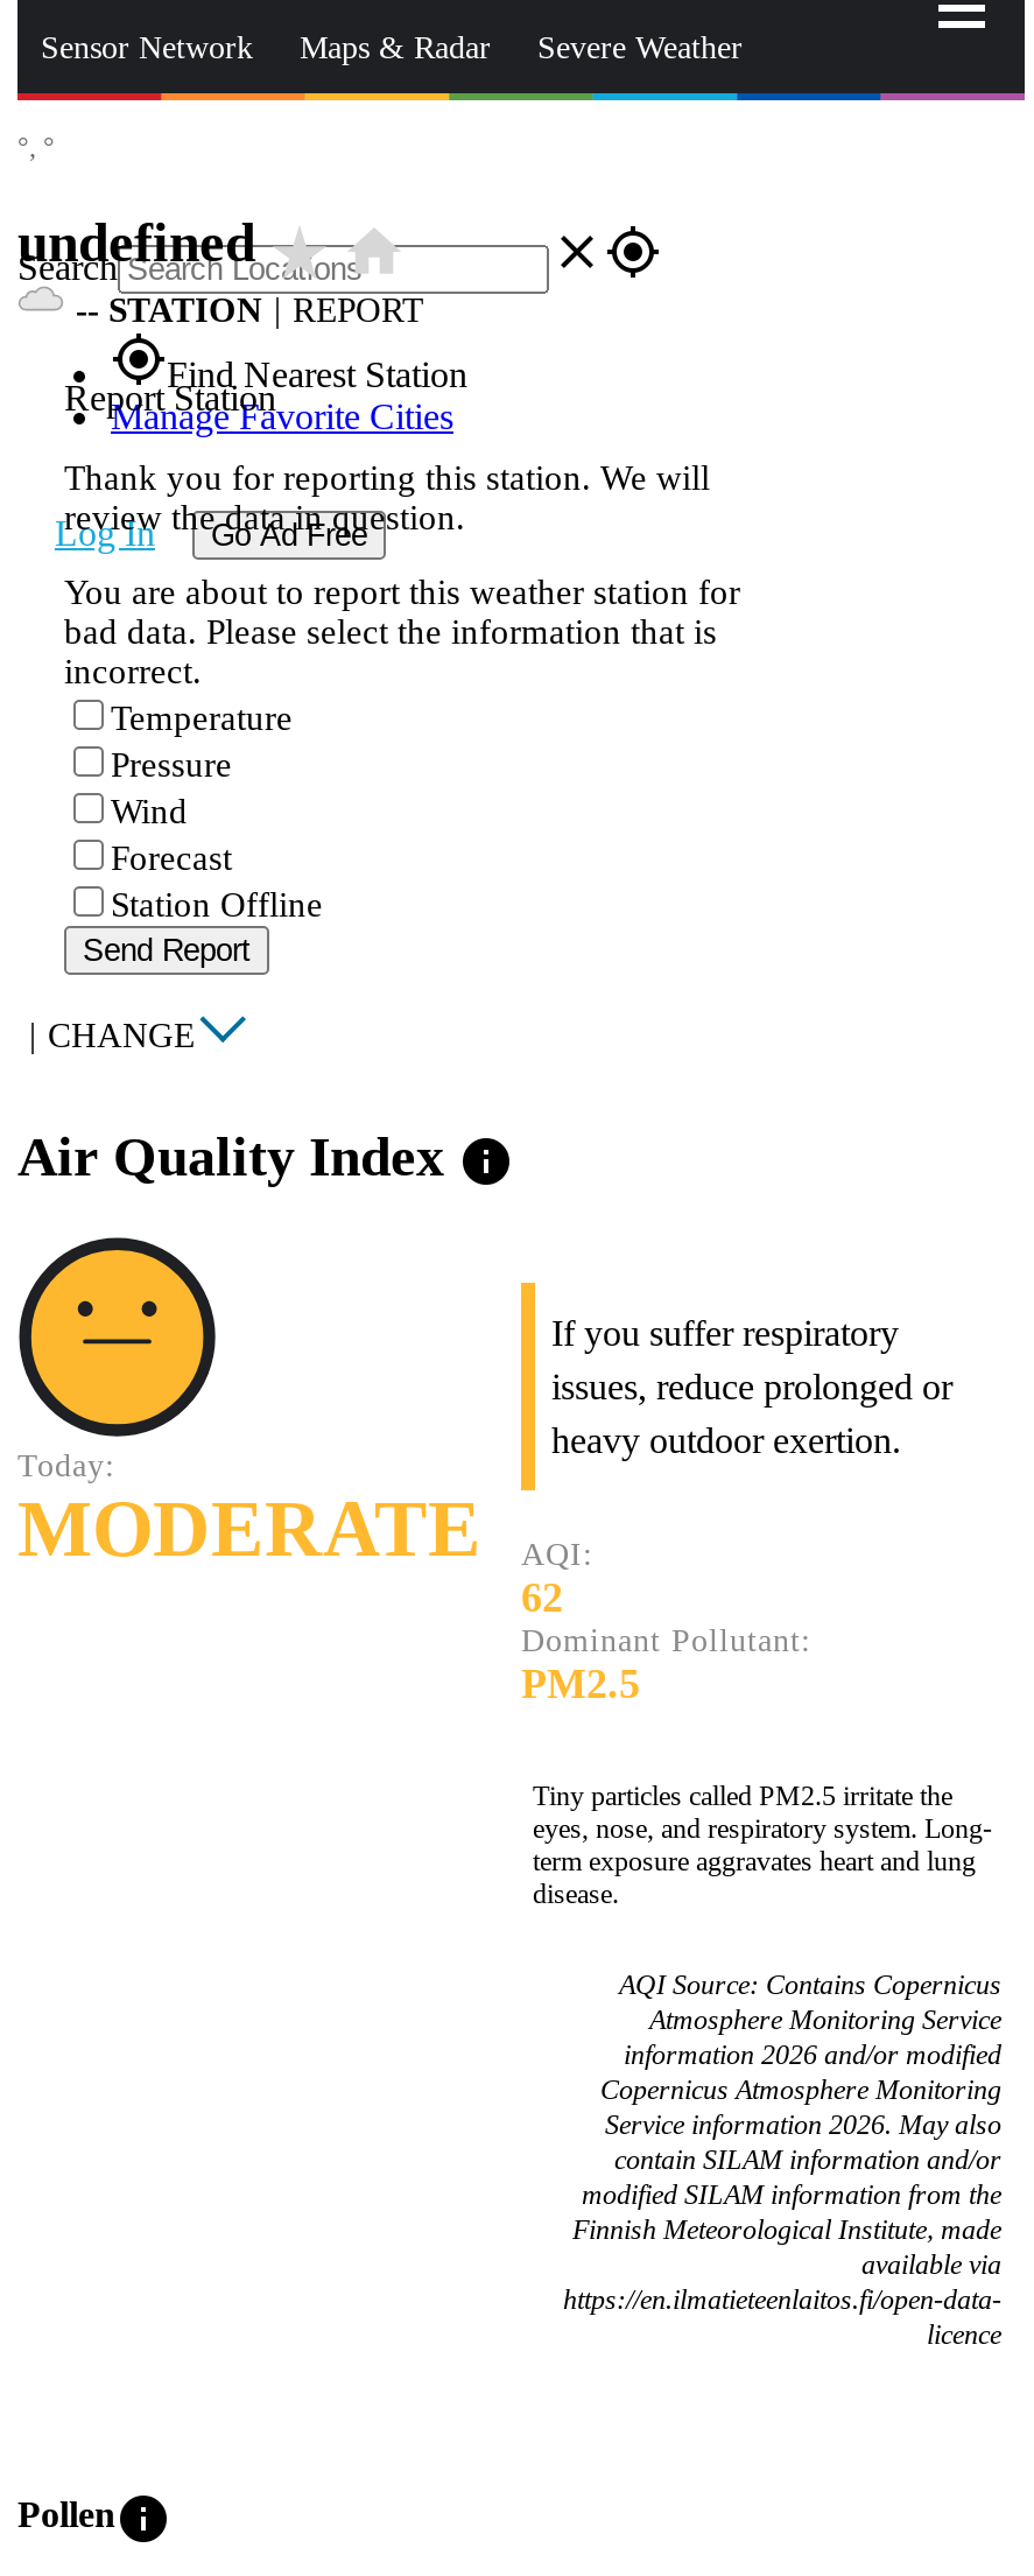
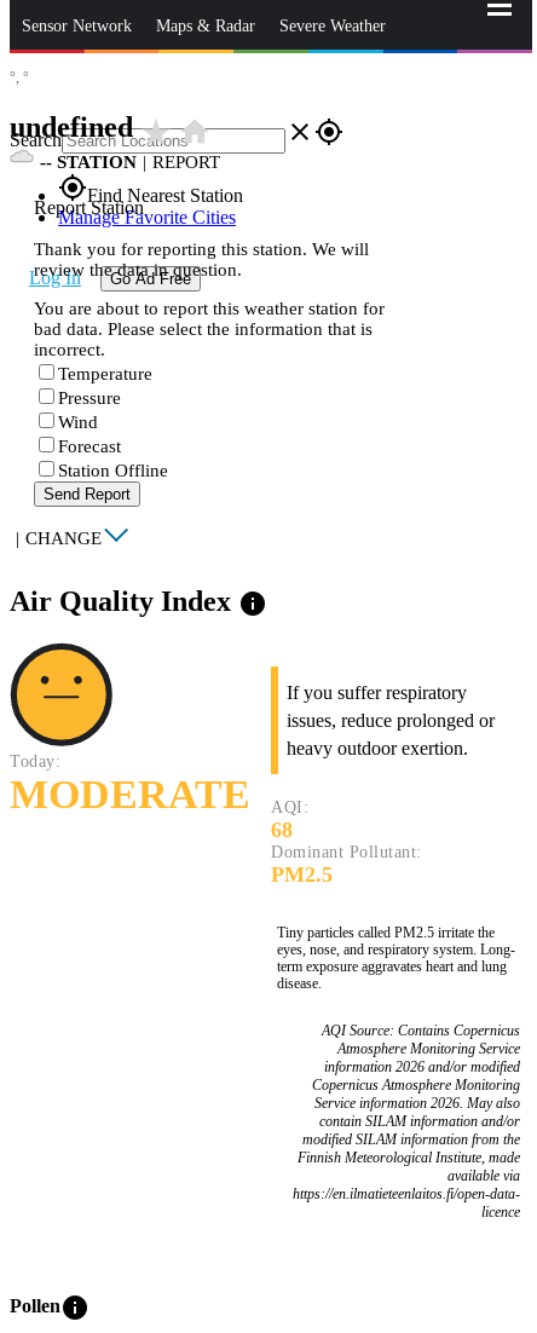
[521,1575,563,1621] 62 -> [271,818,293,842] 68

